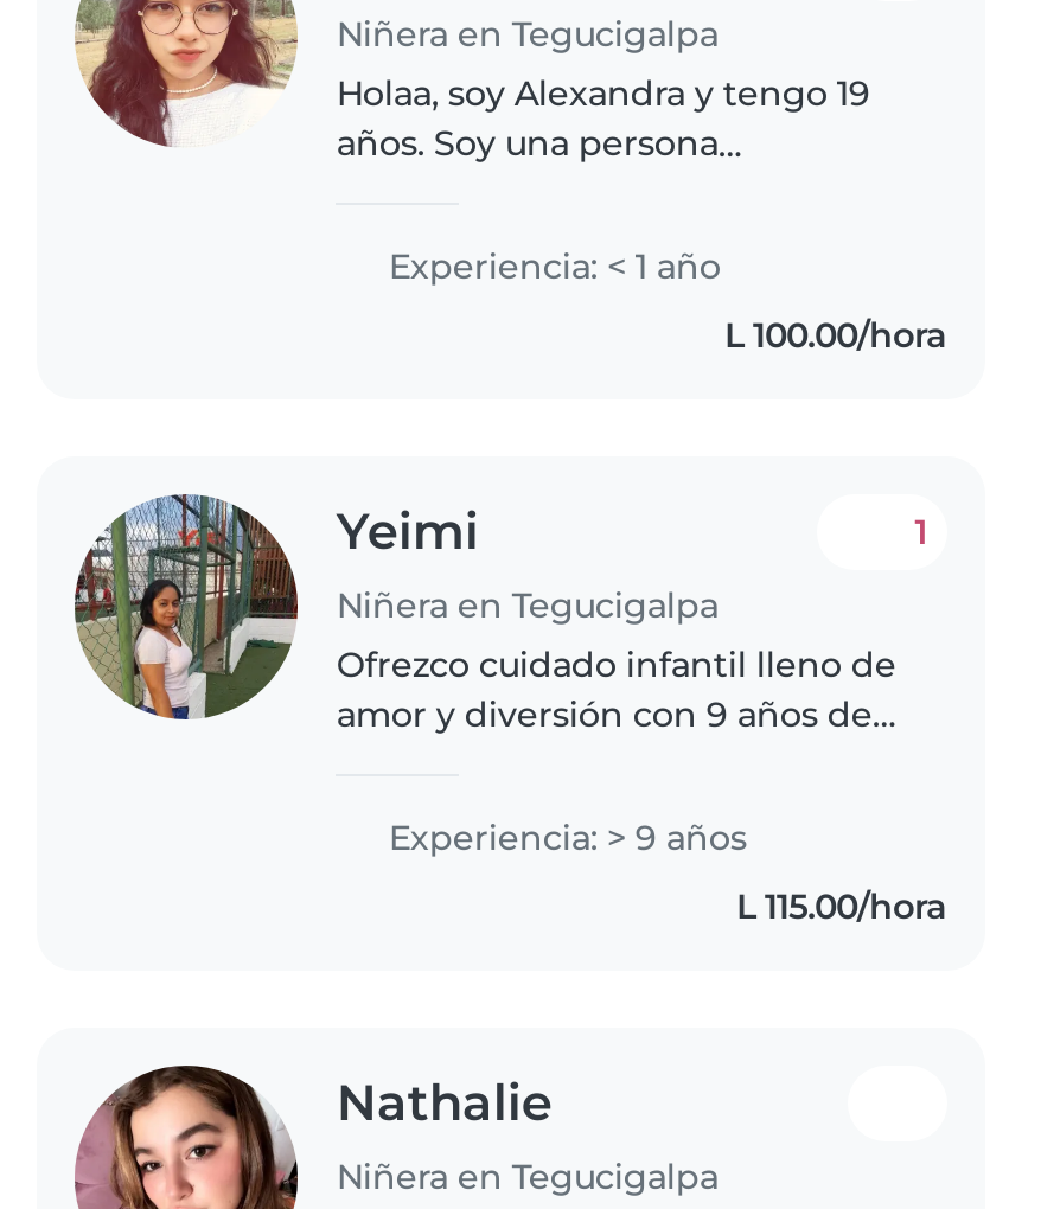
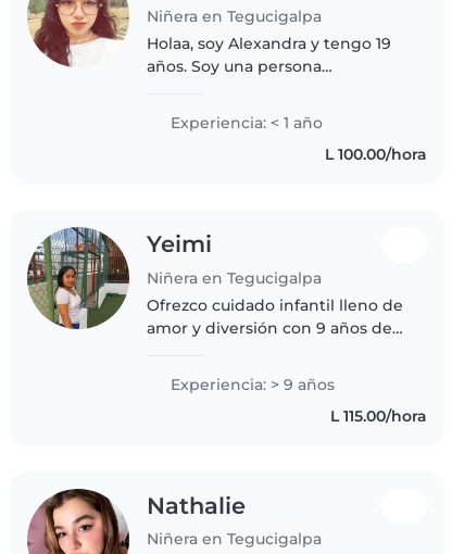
[915,512,926,554] 1 -> none

